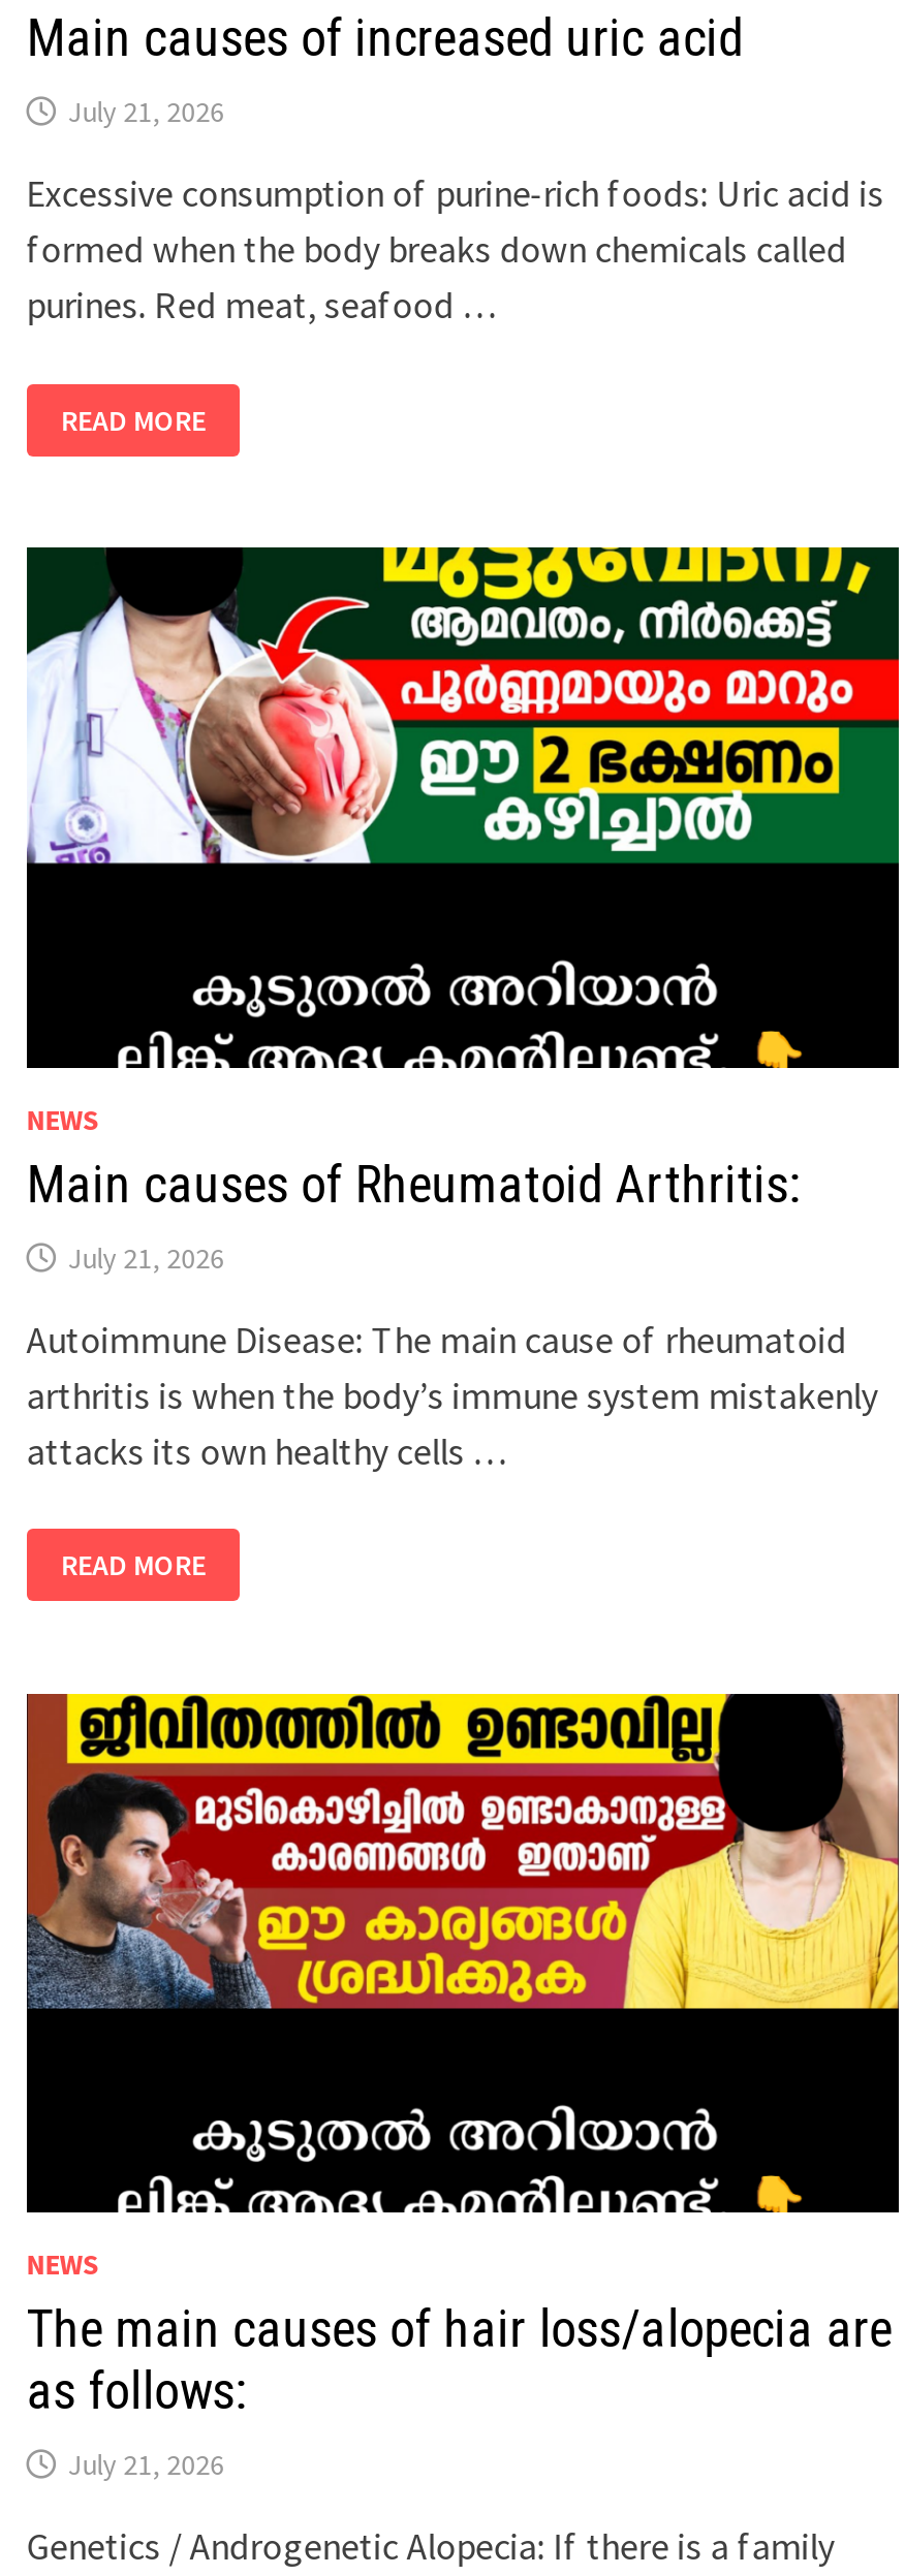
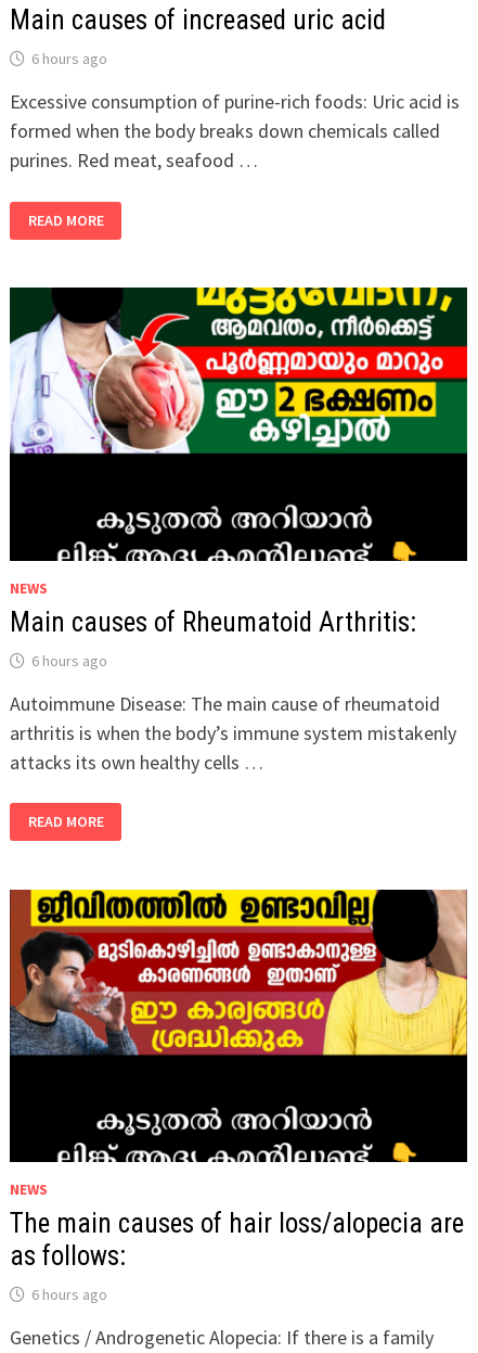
[68,93,225,131] July 21, 2026 -> [31,49,107,69] 6 hours ago
[68,1239,225,1276] July 21, 2026 -> [31,651,107,670] 6 hours ago
[68,2446,225,2484] July 21, 2026 -> [31,1285,107,1305] 6 hours ago

